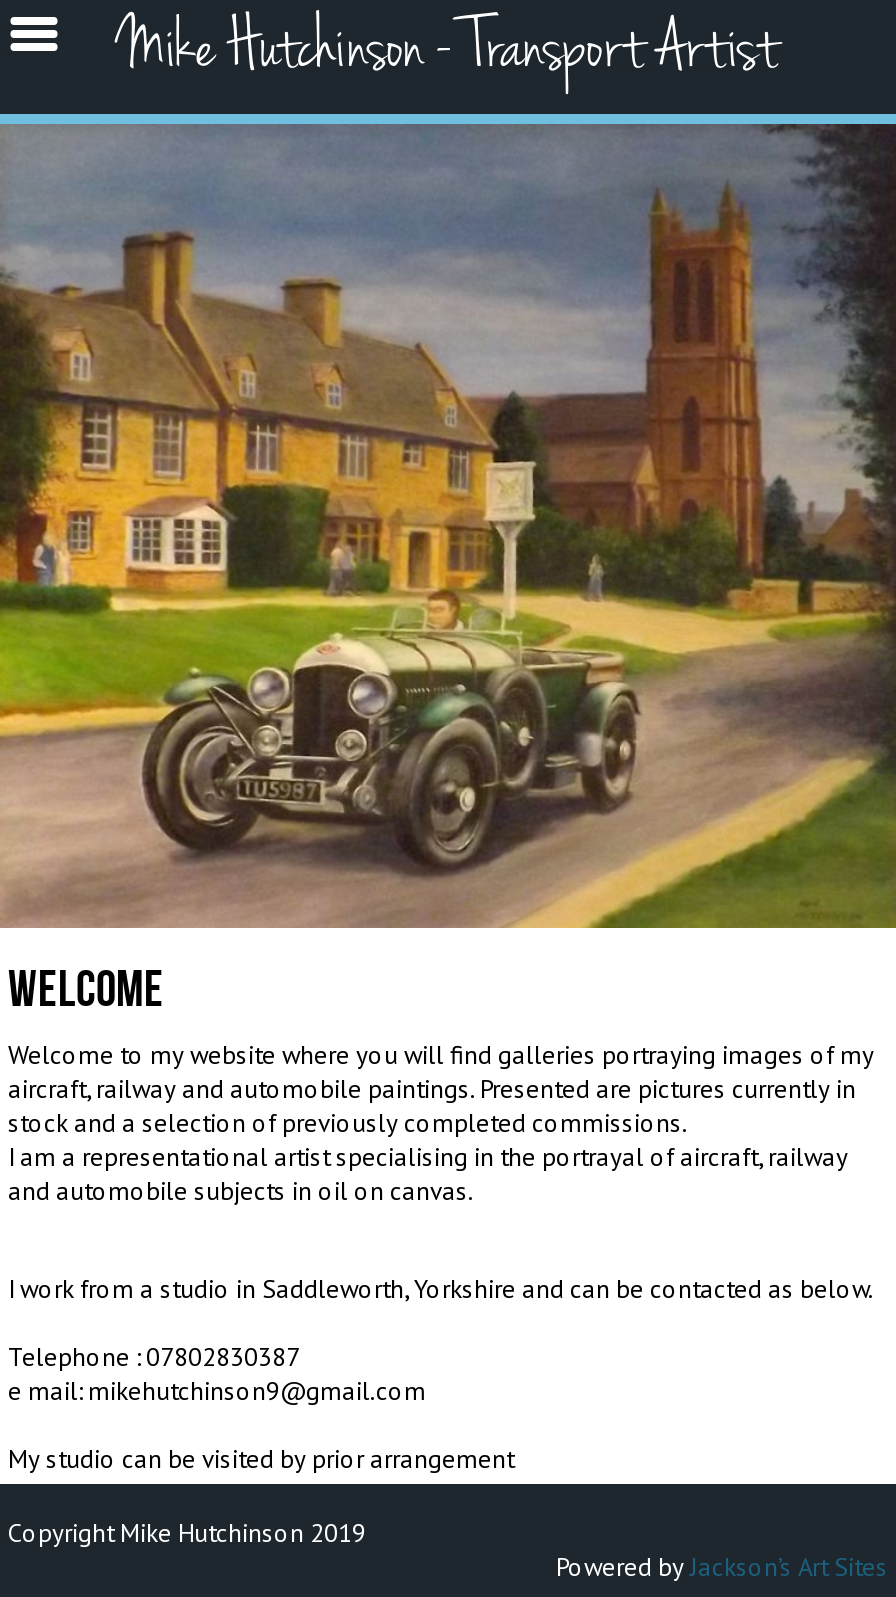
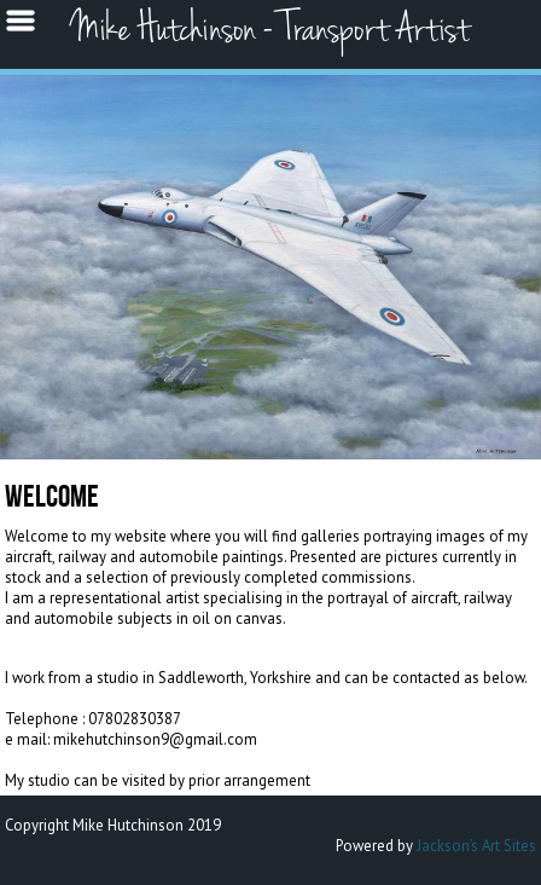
[6,122,890,930] [image] -> [4,75,537,461] [image]

